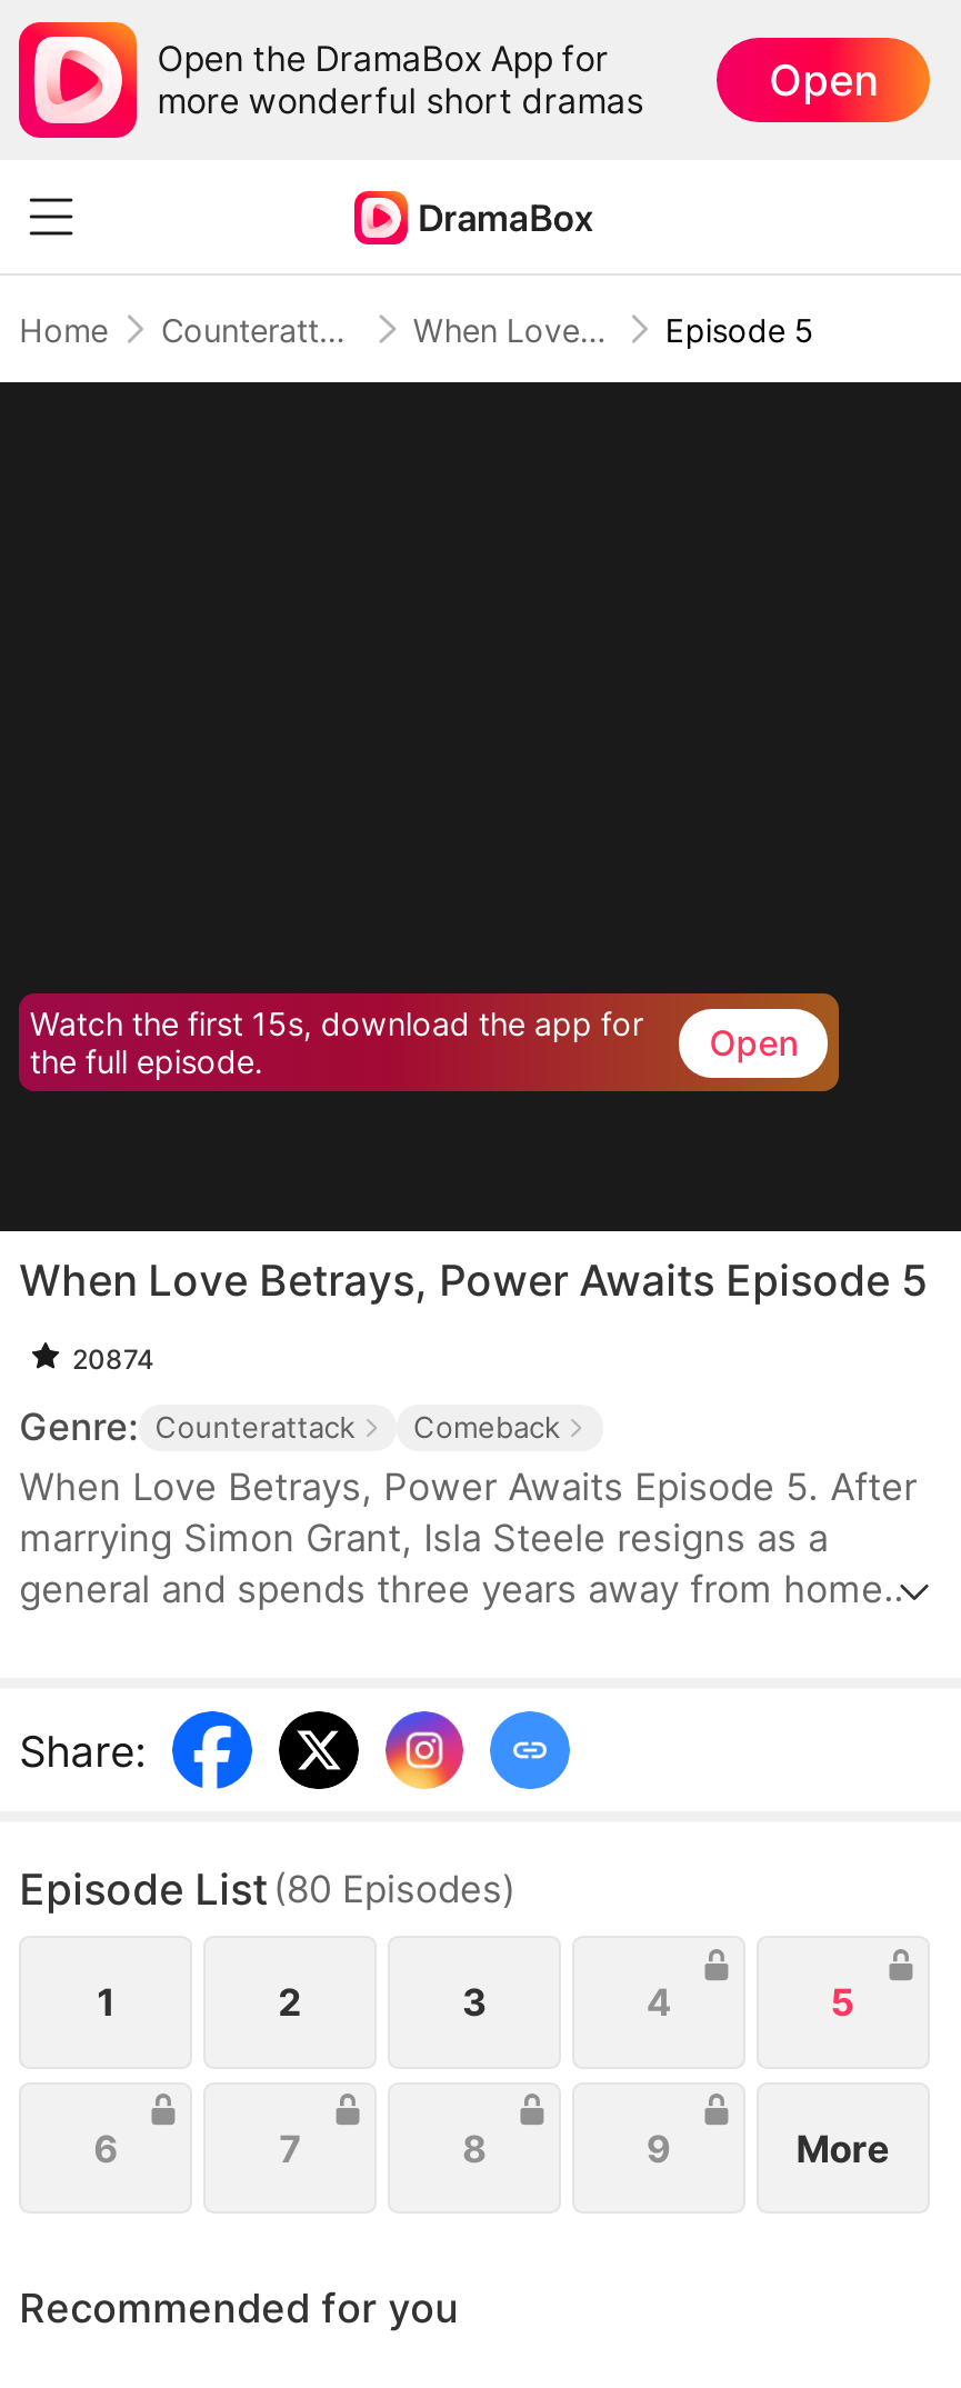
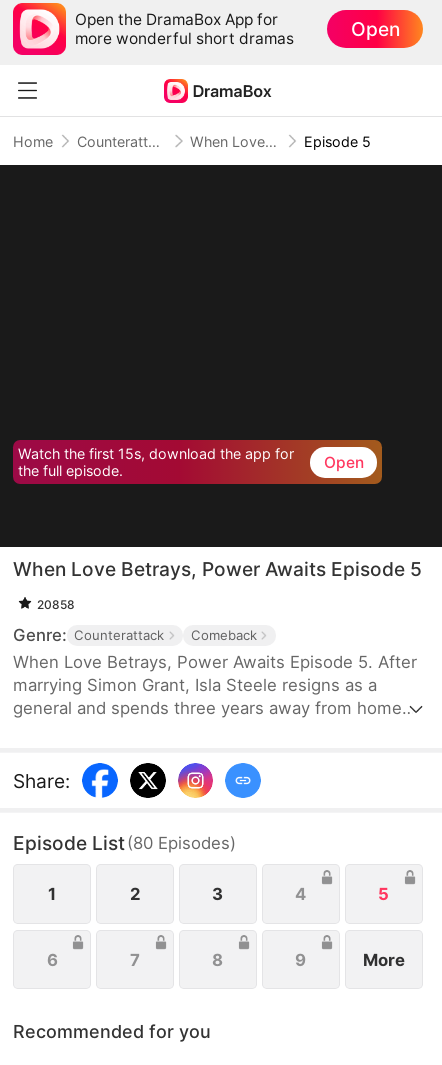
[72,1342,154,1375] 20874 -> [37,597,75,612] 20858

